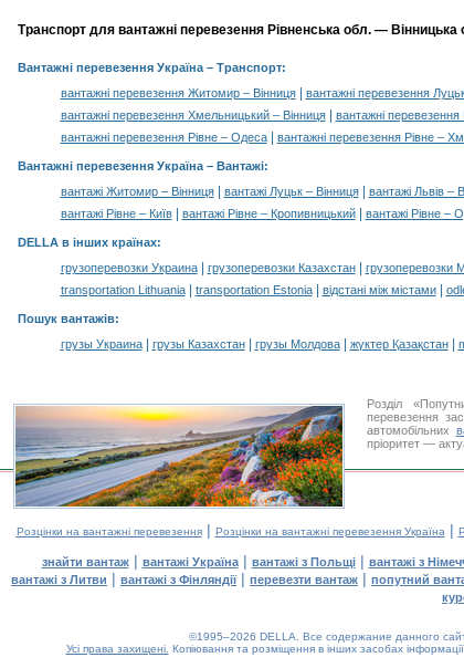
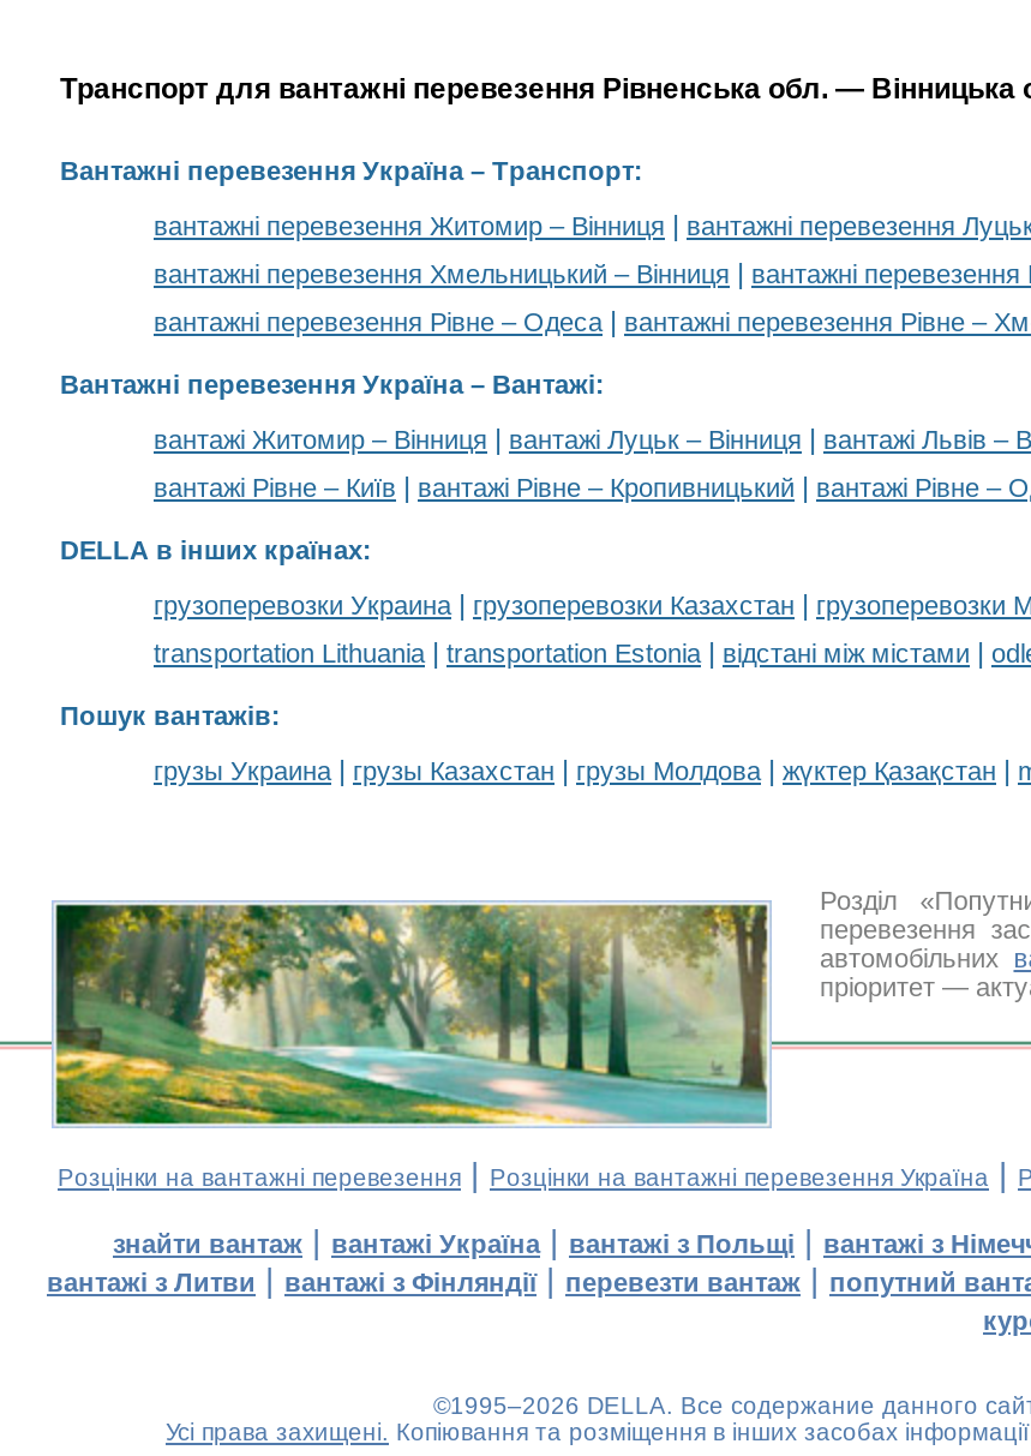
[14,405,344,508] [image] -> [54,903,769,1126] [image]

